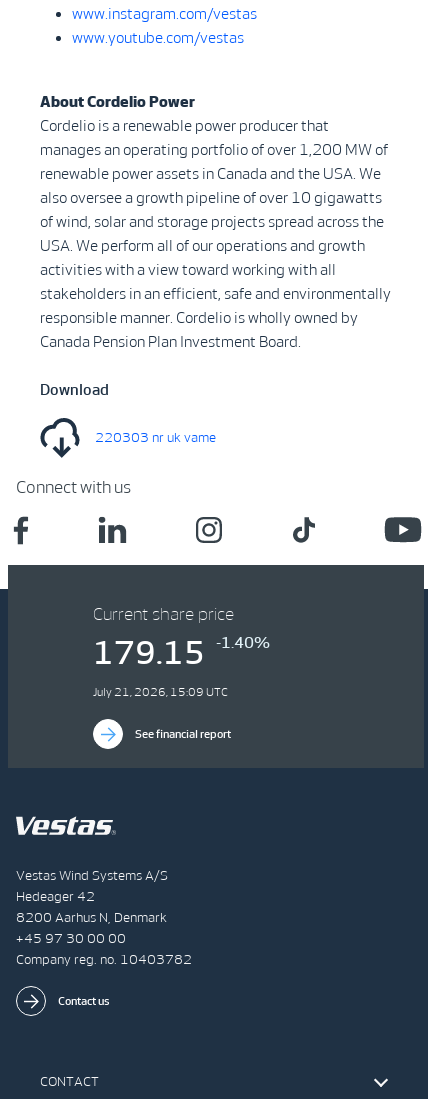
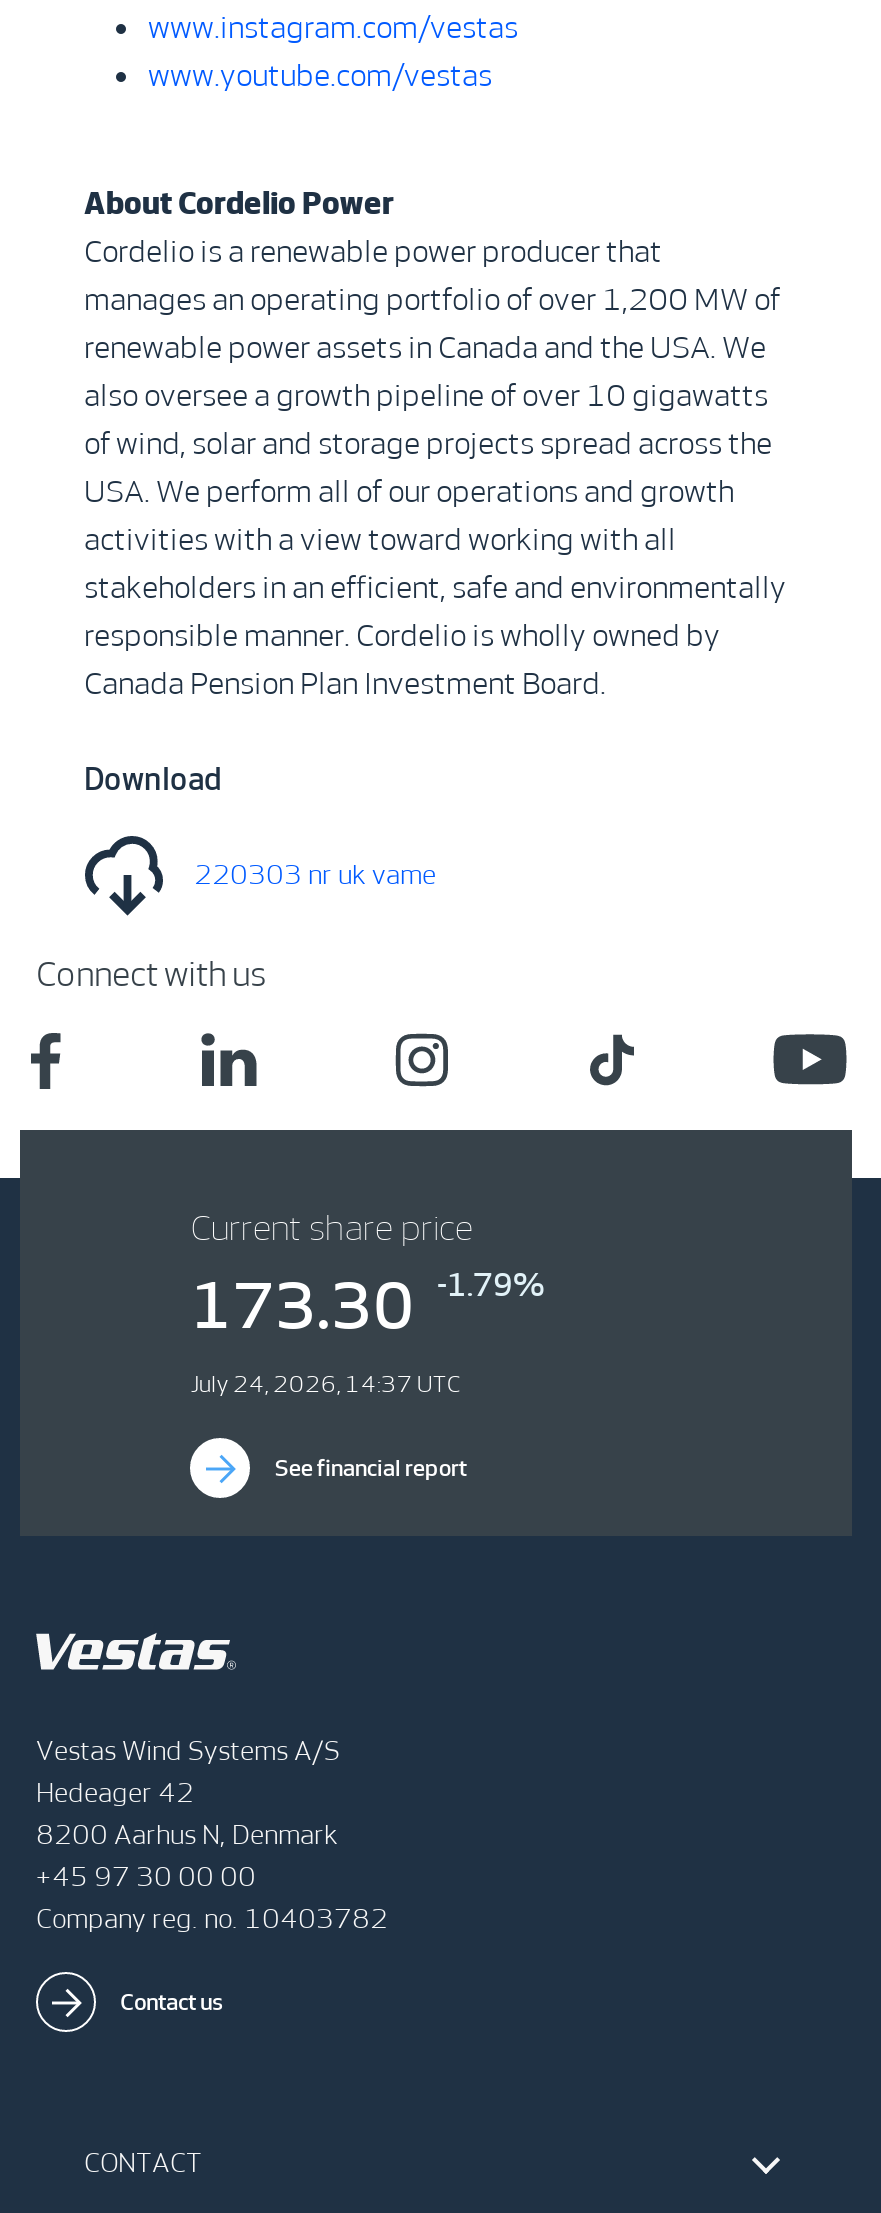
[93,635,205,670] 179.15 -> [191,1270,415,1340] 173.30
[216,634,270,651] -1.40% -> [437,1268,545,1302] -1.79%
[93,686,228,698] July 21, 2026, 15:09 UTC -> [191,1372,461,1396] July 24, 2026, 14:37 UTC

